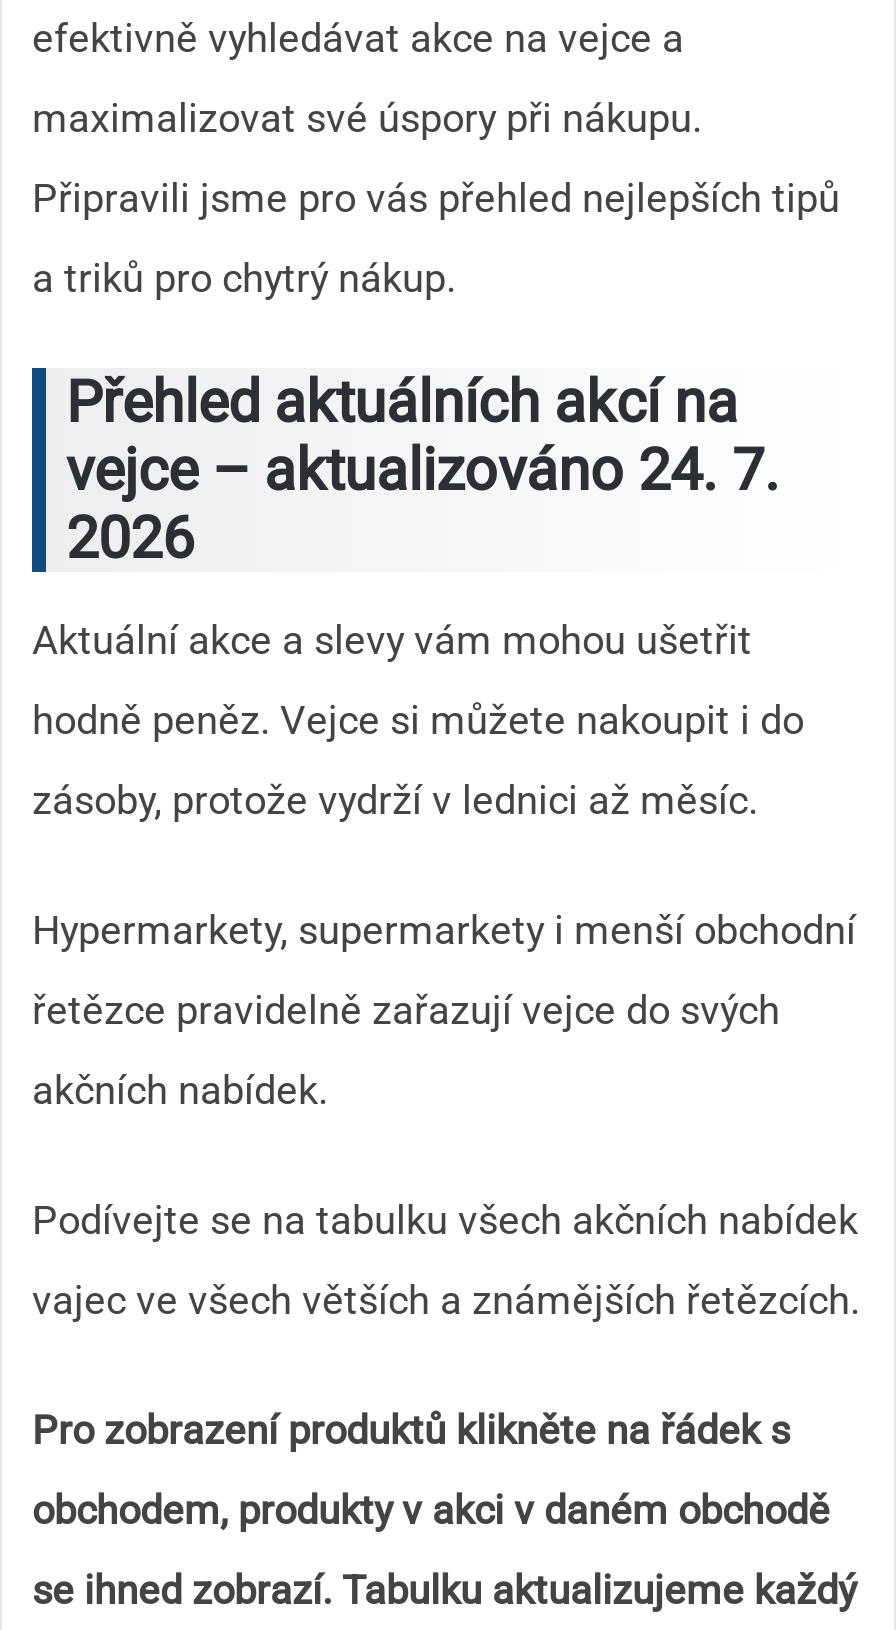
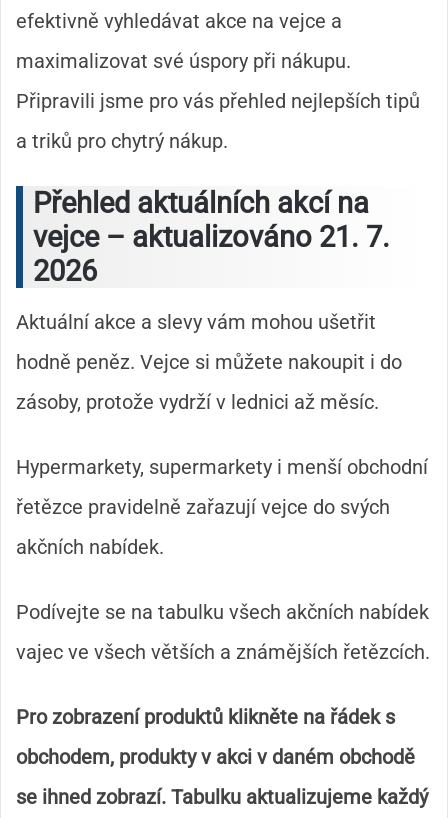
[66,436,780,504] vejce – aktualizováno 24. 7. -> [33,220,390,254] vejce – aktualizováno 21. 7.

